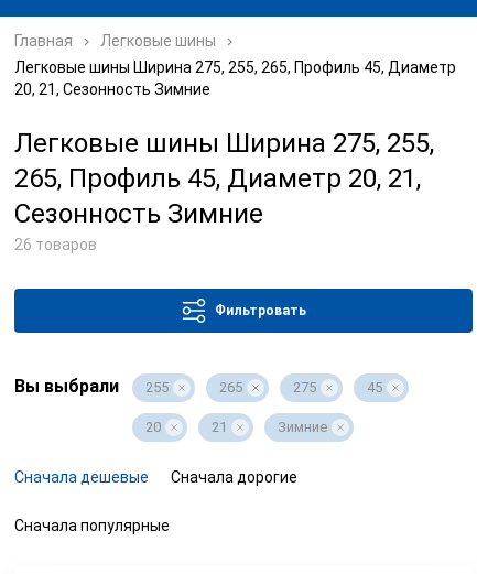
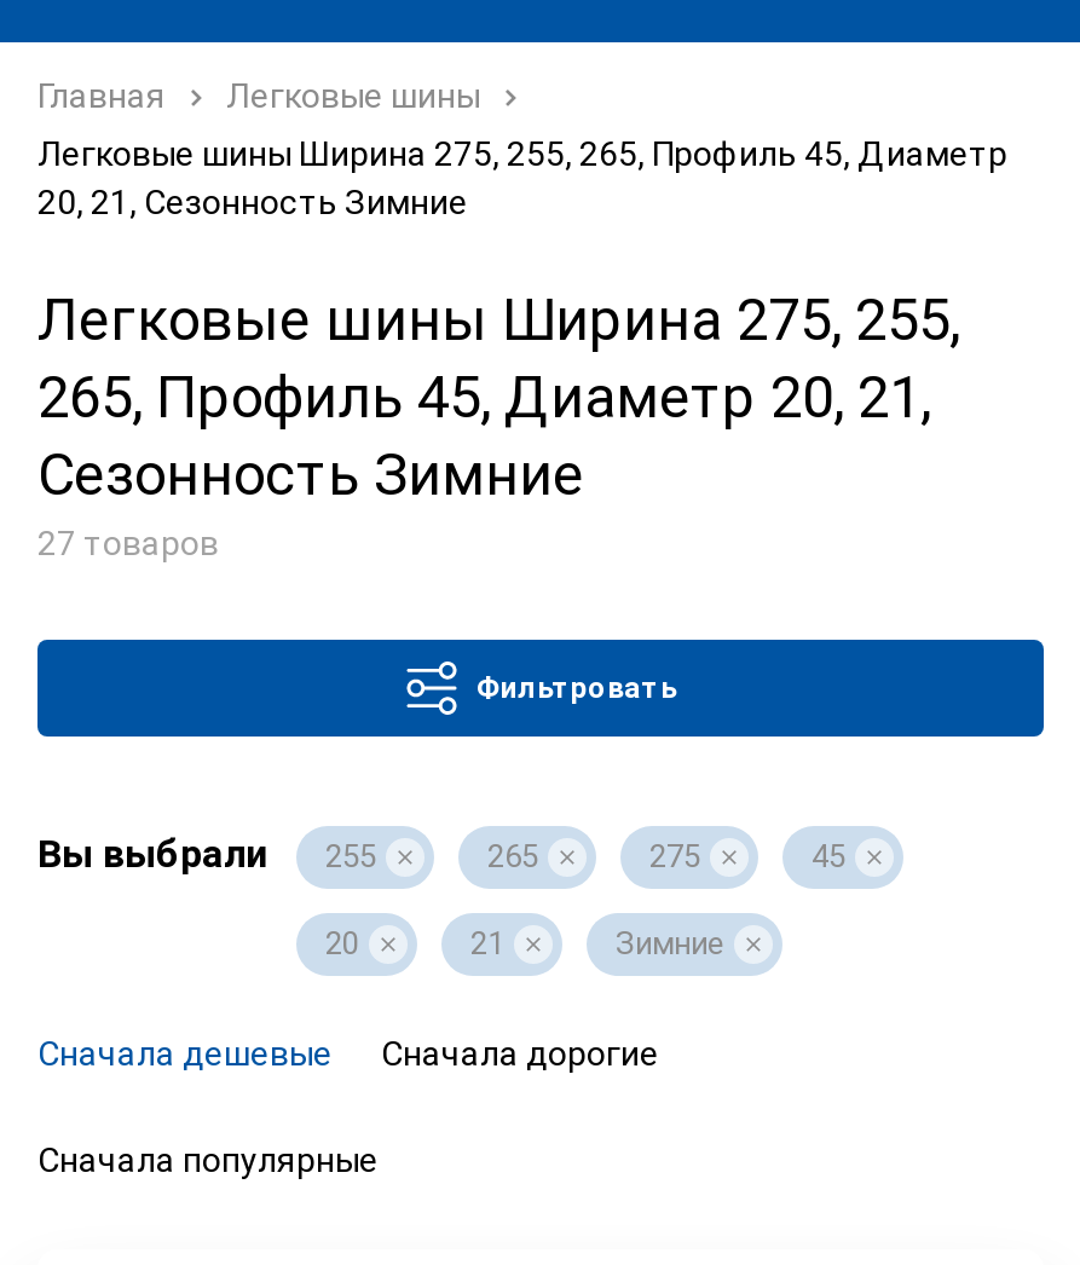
[14,236,97,253] 26 товаров -> [37,524,219,562] 27 товаров

